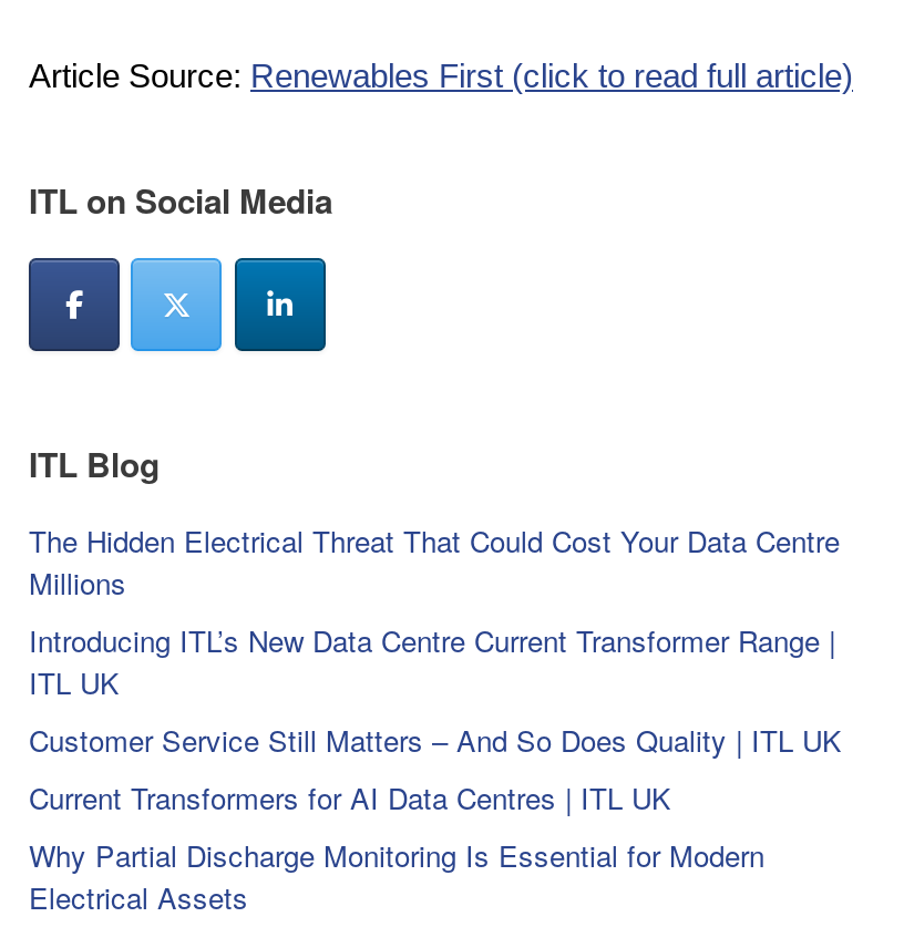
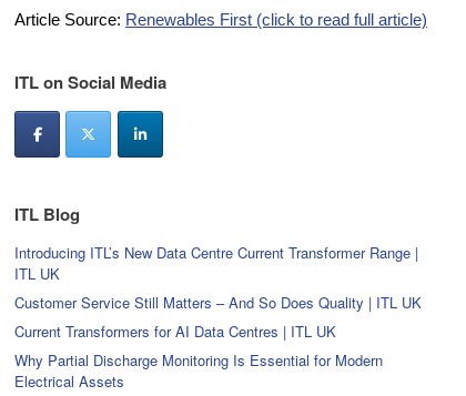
[29,518,840,602] The Hidden Electrical Threat That Could Cost Your Data Centre | Millions -> none

